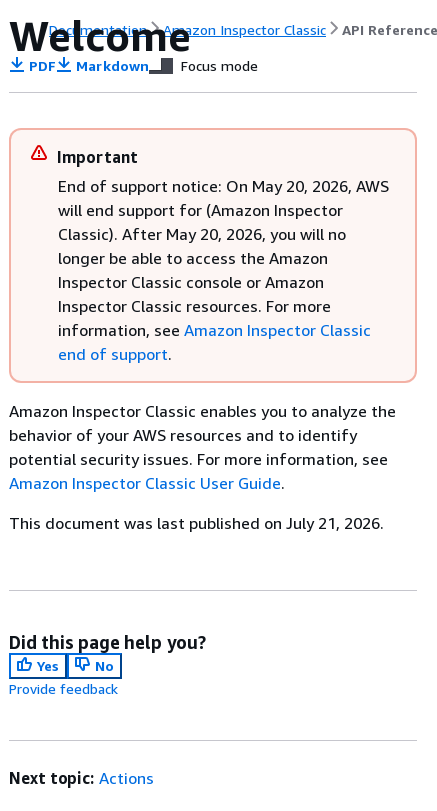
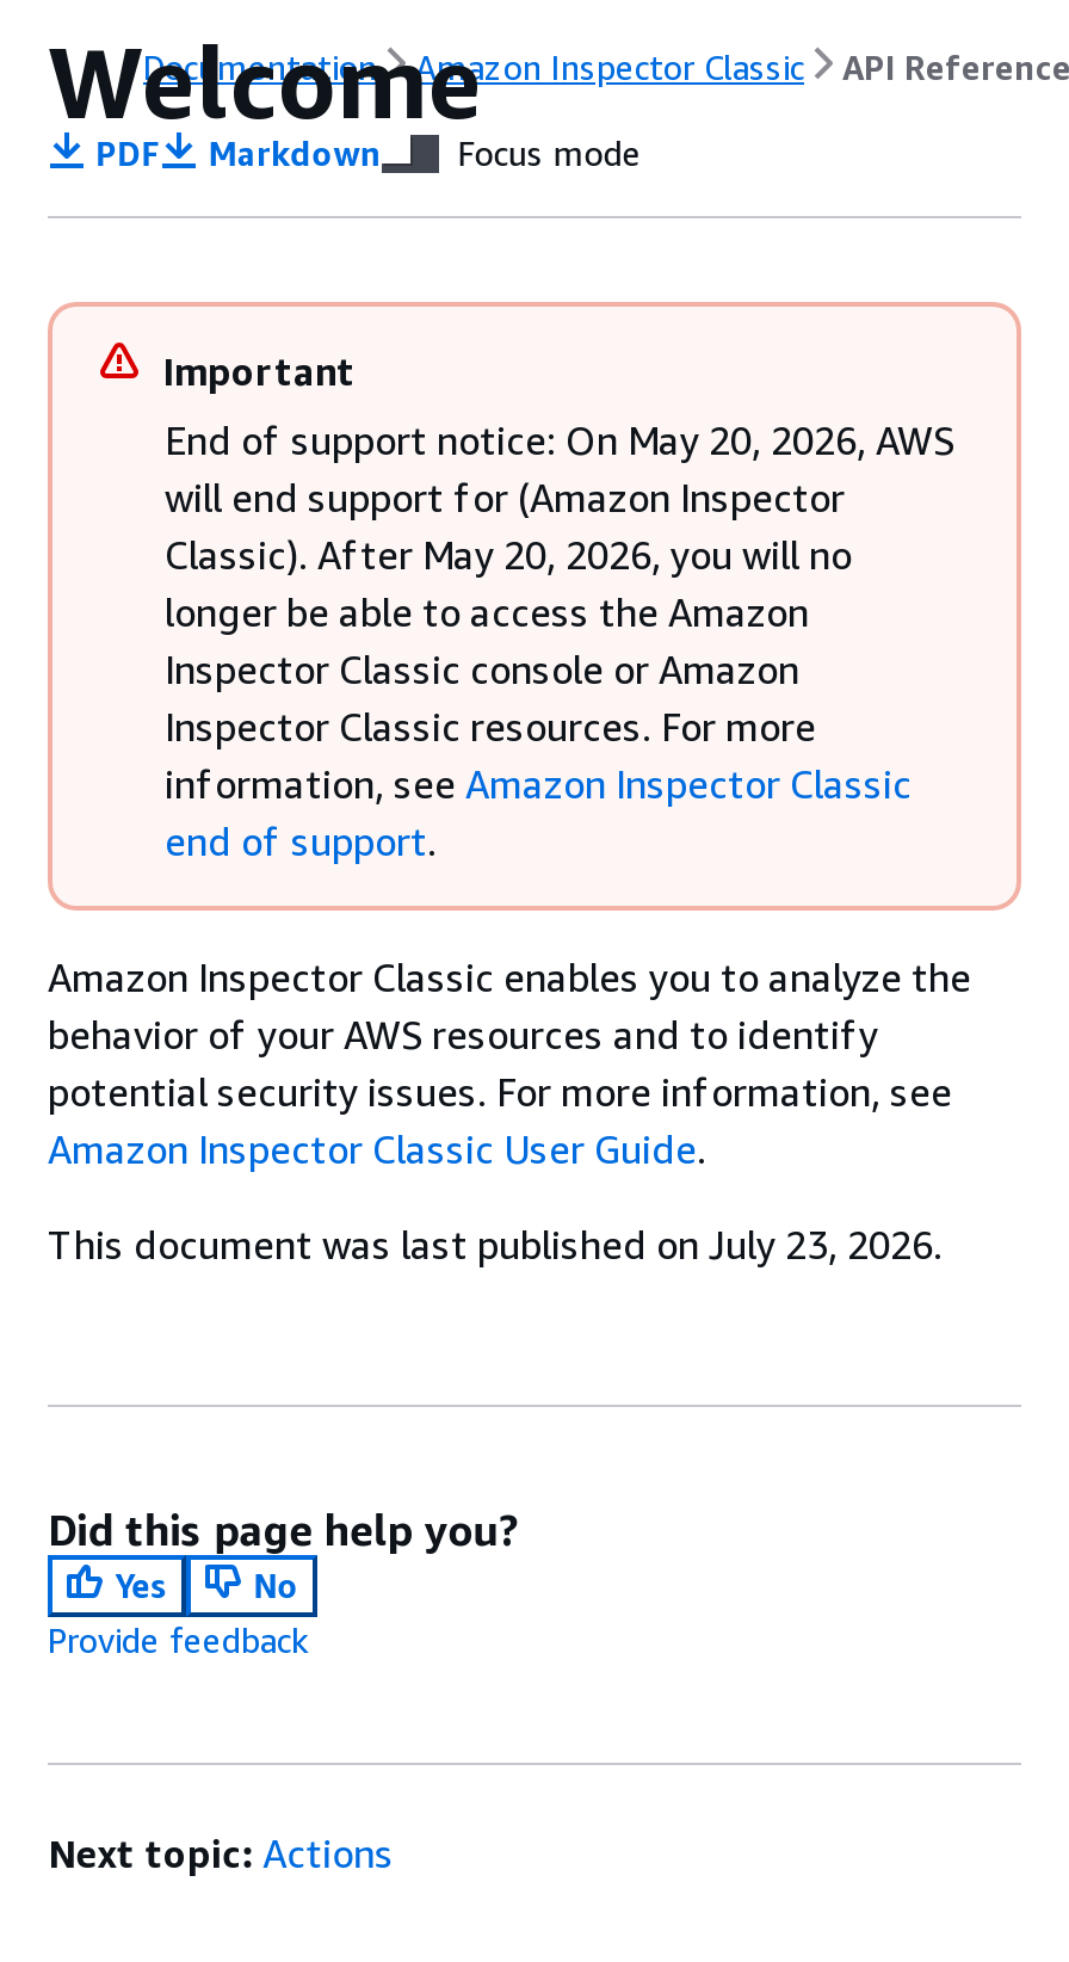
[9,513,384,533] This document was last published on July 21, 2026. -> [48,1221,943,1269] This document was last published on July 23, 2026.

